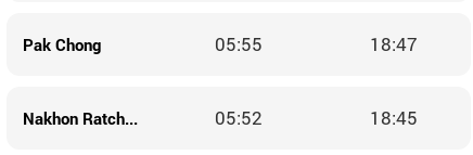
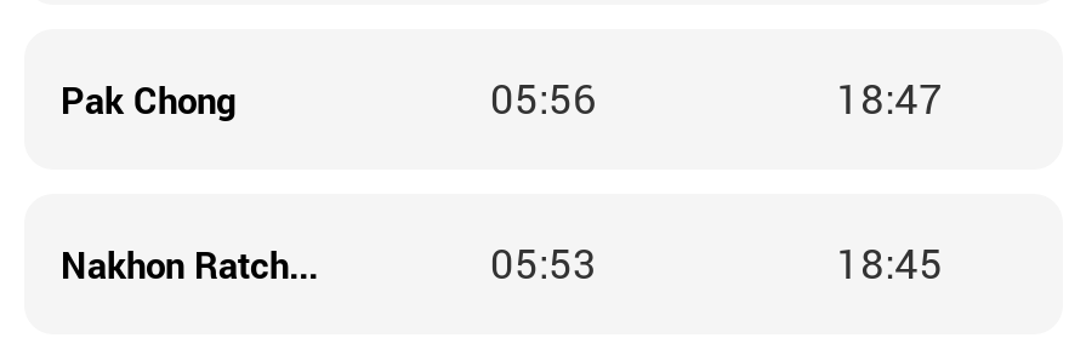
[215,31,263,56] 05:55 -> [490,70,597,126] 05:56
[215,105,263,130] 05:52 -> [490,235,597,291] 05:53

